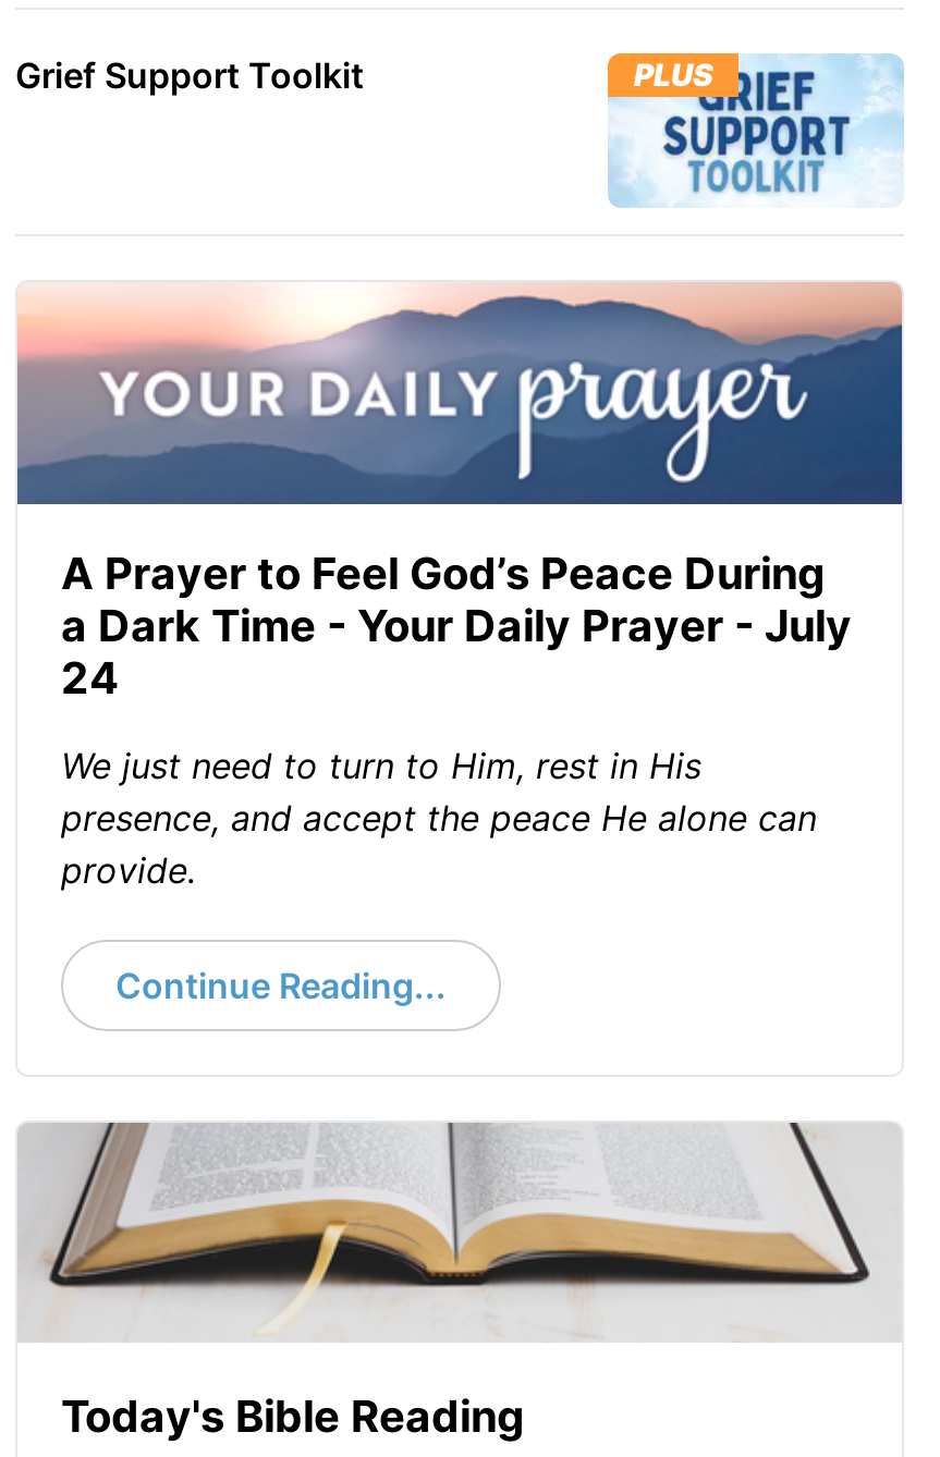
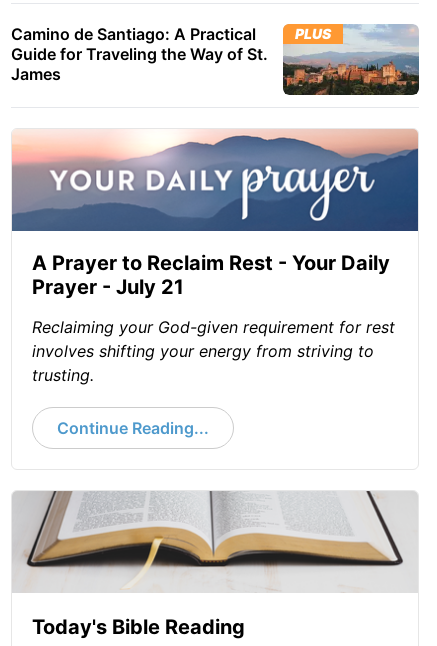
[15,54,364,97] Grief Support Toolkit -> [11,24,268,84] Camino de Santiago: A Practical | Guide for Traveling the Way of St. | James
[608,53,904,208] [image] -> [282,24,420,96] [image]
[61,547,852,704] A Prayer to Feel God’s Peace During | a Dark Time - Your Daily Prayer - July | 24 -> [32,251,390,299] A Prayer to Reclaim Rest - Your Daily | Prayer - July 21
[61,743,817,891] We just need to turn to Him, rest in His | presence, and accept the peace He alone can | provide. -> [32,317,395,385] Reclaiming your God-given requirement for rest | involves shifting your energy from striving to | trusting.

